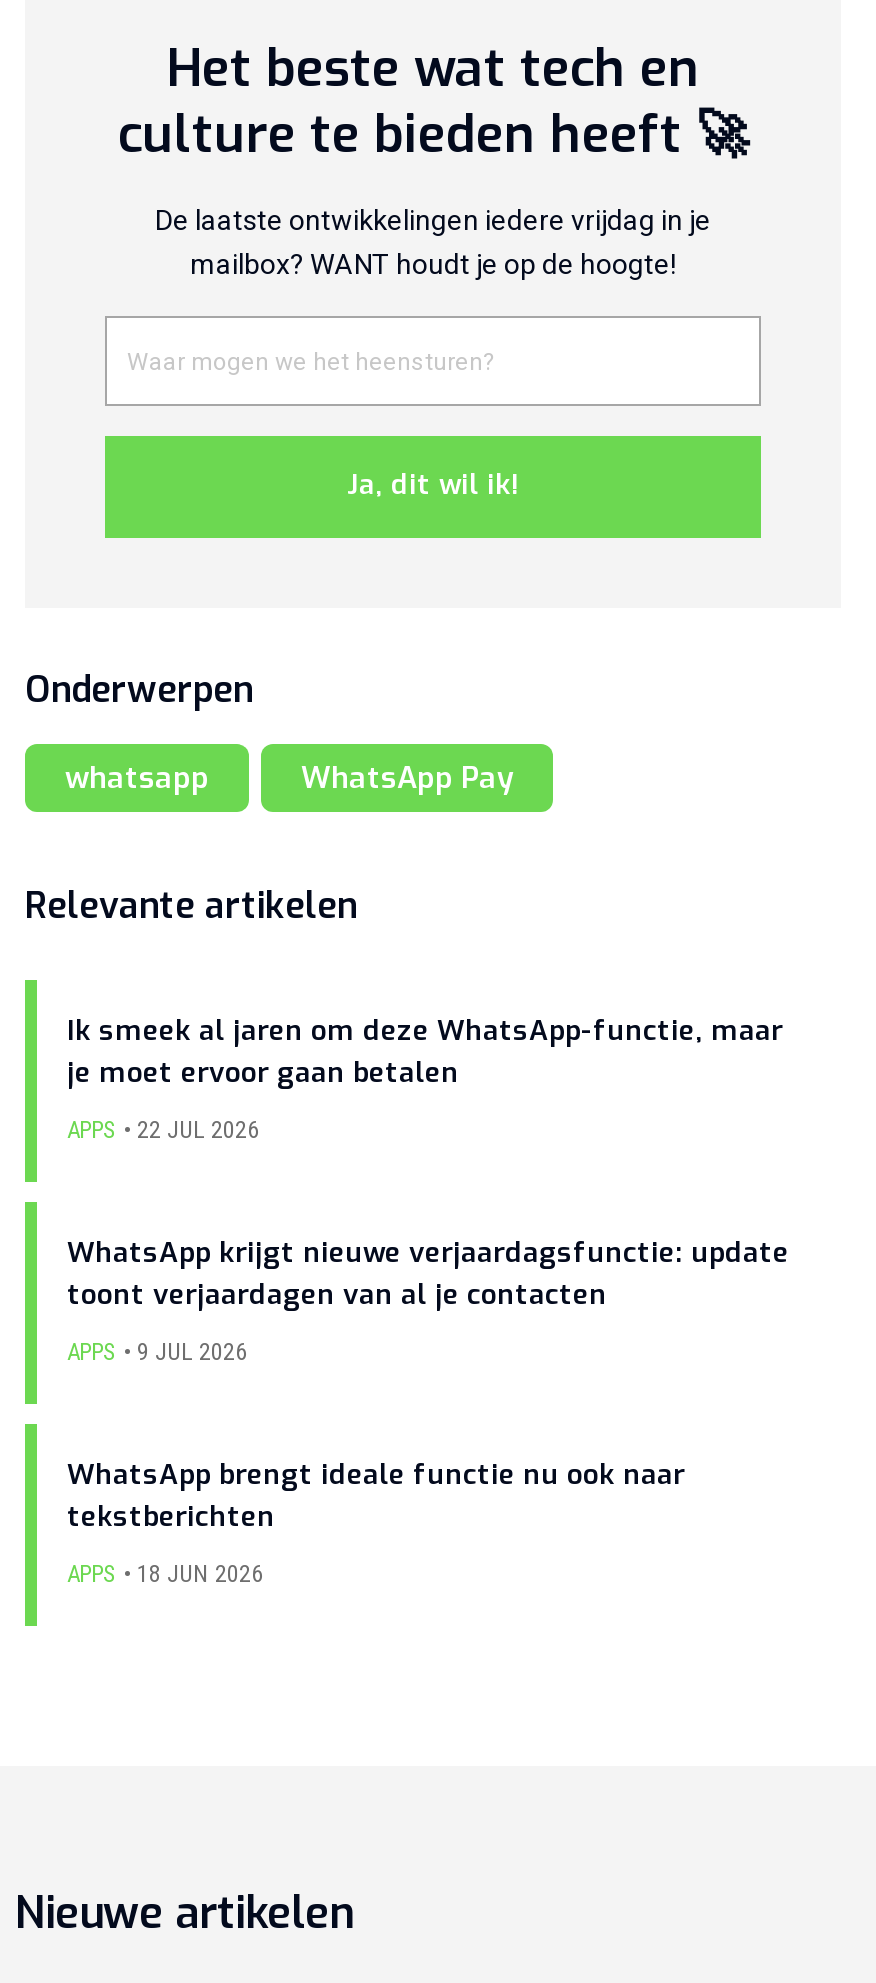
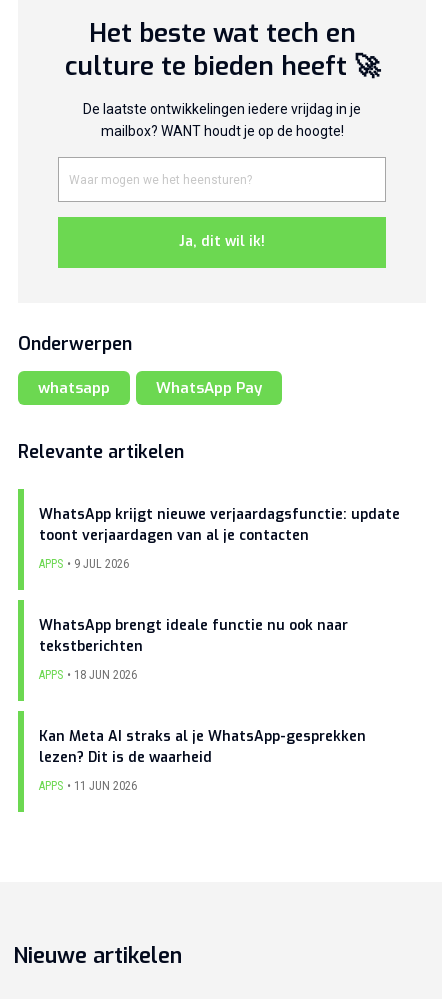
[67,1011,783,1143] Ik smeek al jaren om deze WhatsApp-functie, maar | je moet ervoor gaan betalen | APPS 22 JUL 2026 -> none
moved [67,1233,789,1587] -> [39,504,400,681]: WhatsApp krijgt nieuwe verjaardagsfunctie: update | toont verjaardagen van al je contacten | APPS 9 JUL 2026 | WhatsApp brengt ideale functie nu ook naar | tekstberichten | APPS 18 JUN 2026
none -> [39,726,366,792] Kan Meta AI straks al je WhatsApp-gesprekken | lezen? Dit is de waarheid | APPS 11 JUN 2026

